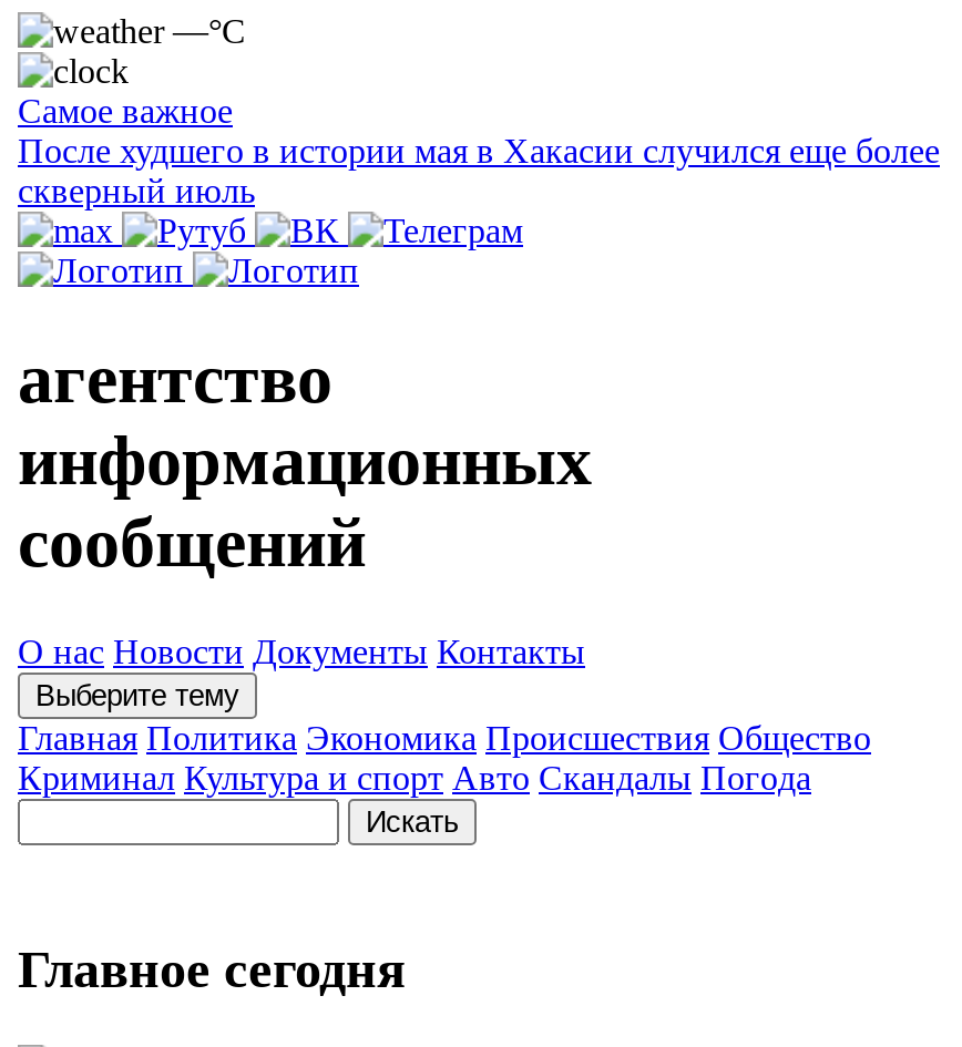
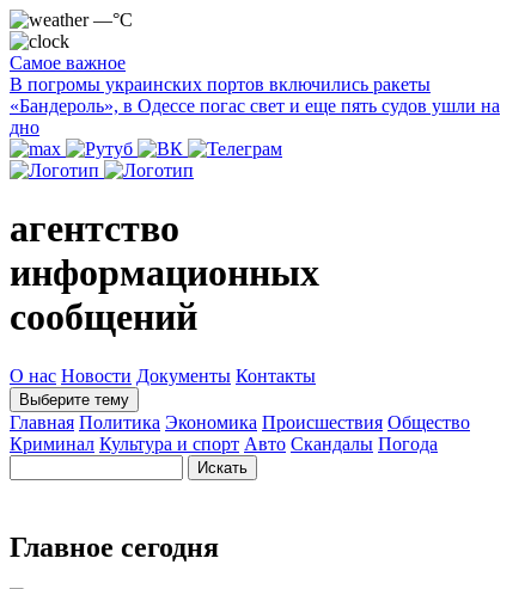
[18,132,940,209] После худшего в истории мая в Хакасии случился еще более | скверный июль -> [10,74,500,137] В погромы украинских портов включились ракеты | «Бандероль», в Одессе погас свет и еще пять судов ушли на | дно

